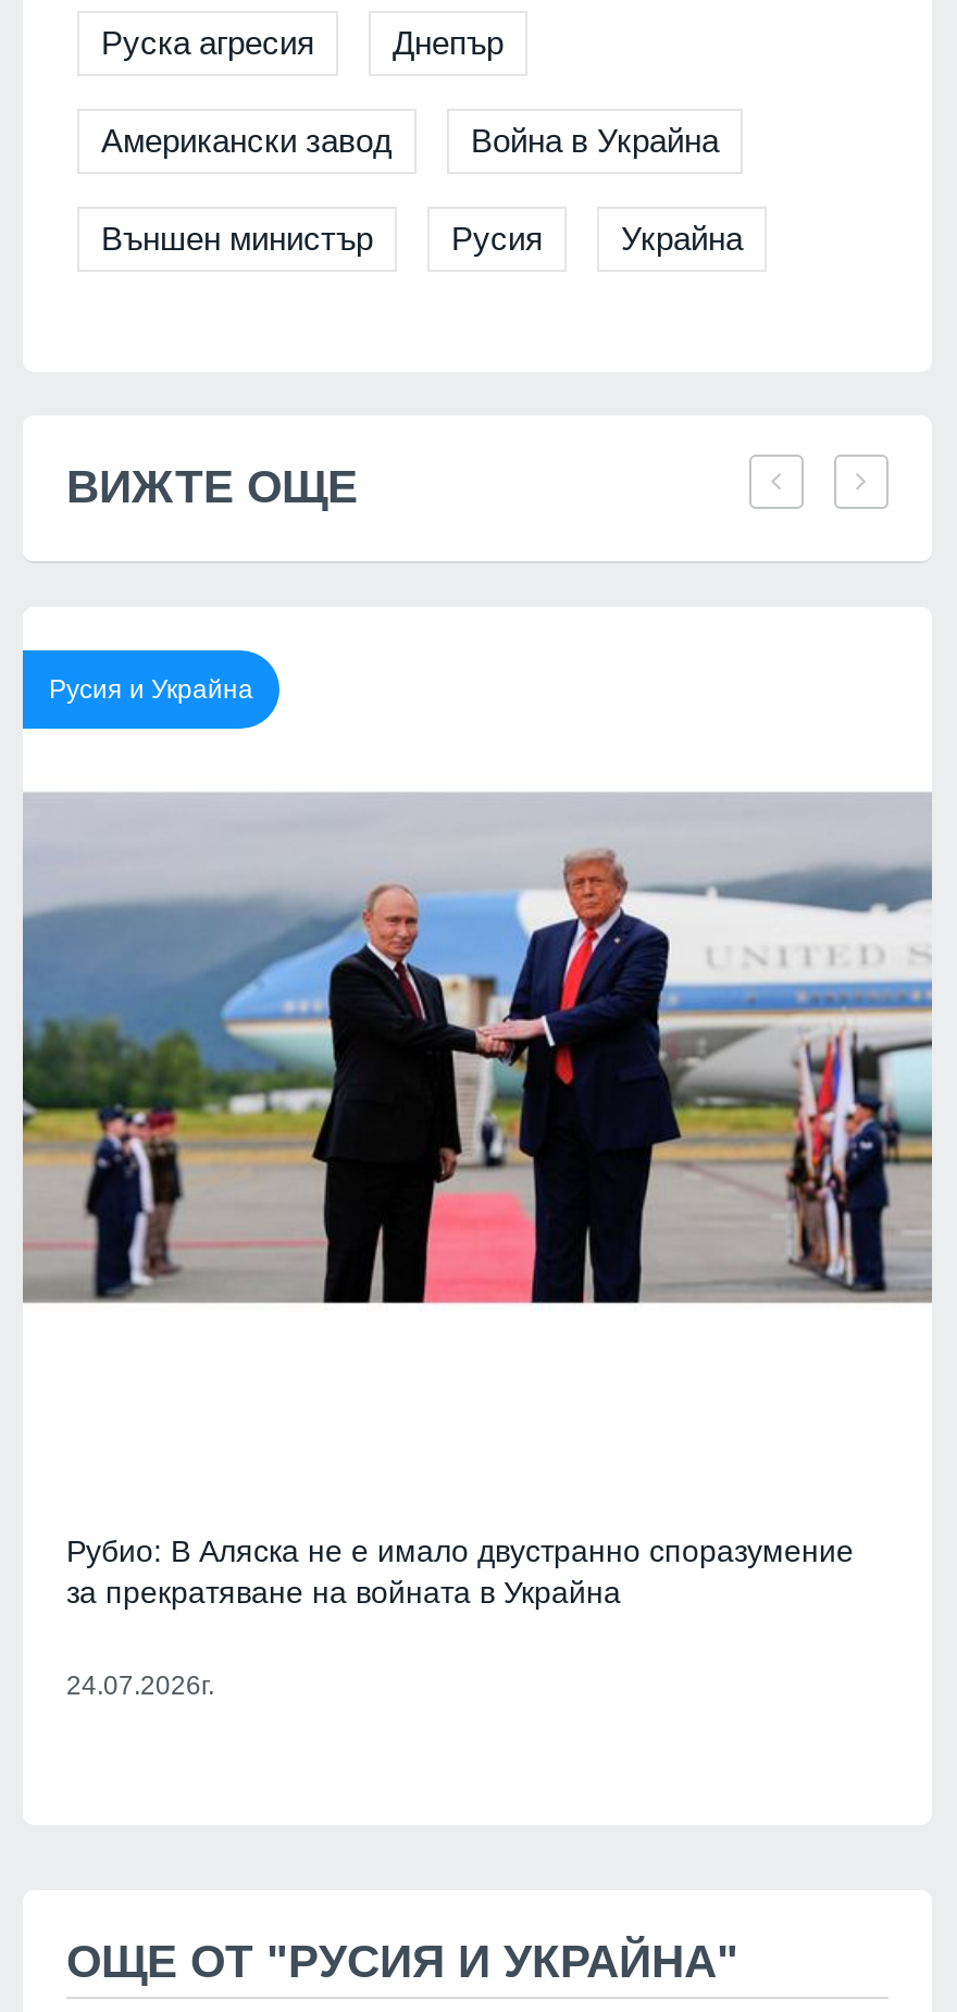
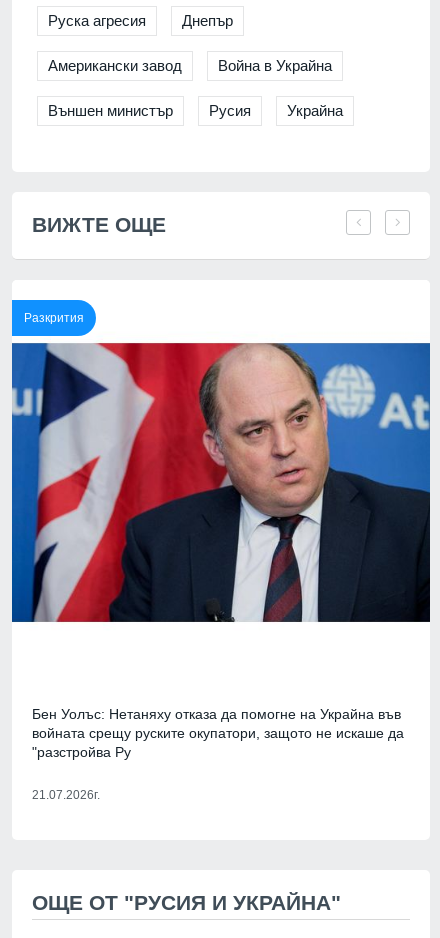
[49,674,253,705] Русия и Украйна -> [24,311,84,325] Разкрития
[21,720,934,1351] [image] -> [11,332,431,623] [image]
[66,1533,854,1609] Рубио: В Аляска не е имало двустранно споразумение | за прекратяване на войната в Украйна -> [32,706,404,760] Бен Уолъс: Нетаняху отказа да помогне на Украйна във | войната срещу руските окупатори, защото не искаше да | "разстройва Ру
[66,1670,214,1701] 24.07.2026г. -> [32,788,100,802] 21.07.2026г.

